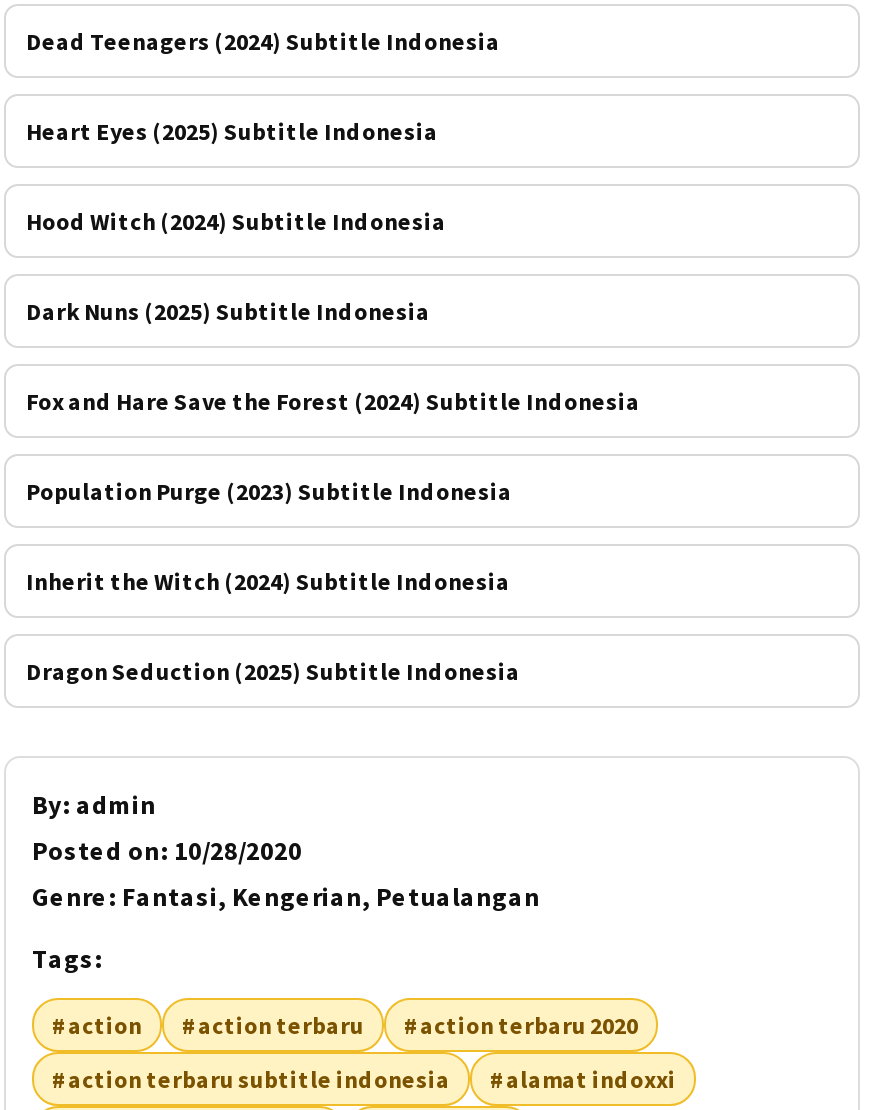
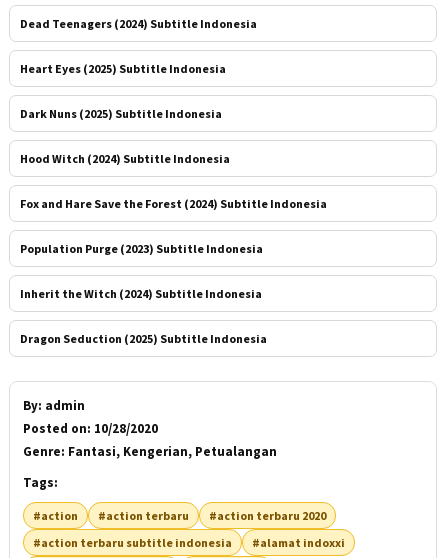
moved [26,205,446,235] -> [20,151,230,166]: Hood Witch (2024) Subtitle Indonesia
moved [26,295,430,325] -> [20,106,222,121]: Dark Nuns (2025) Subtitle Indonesia

